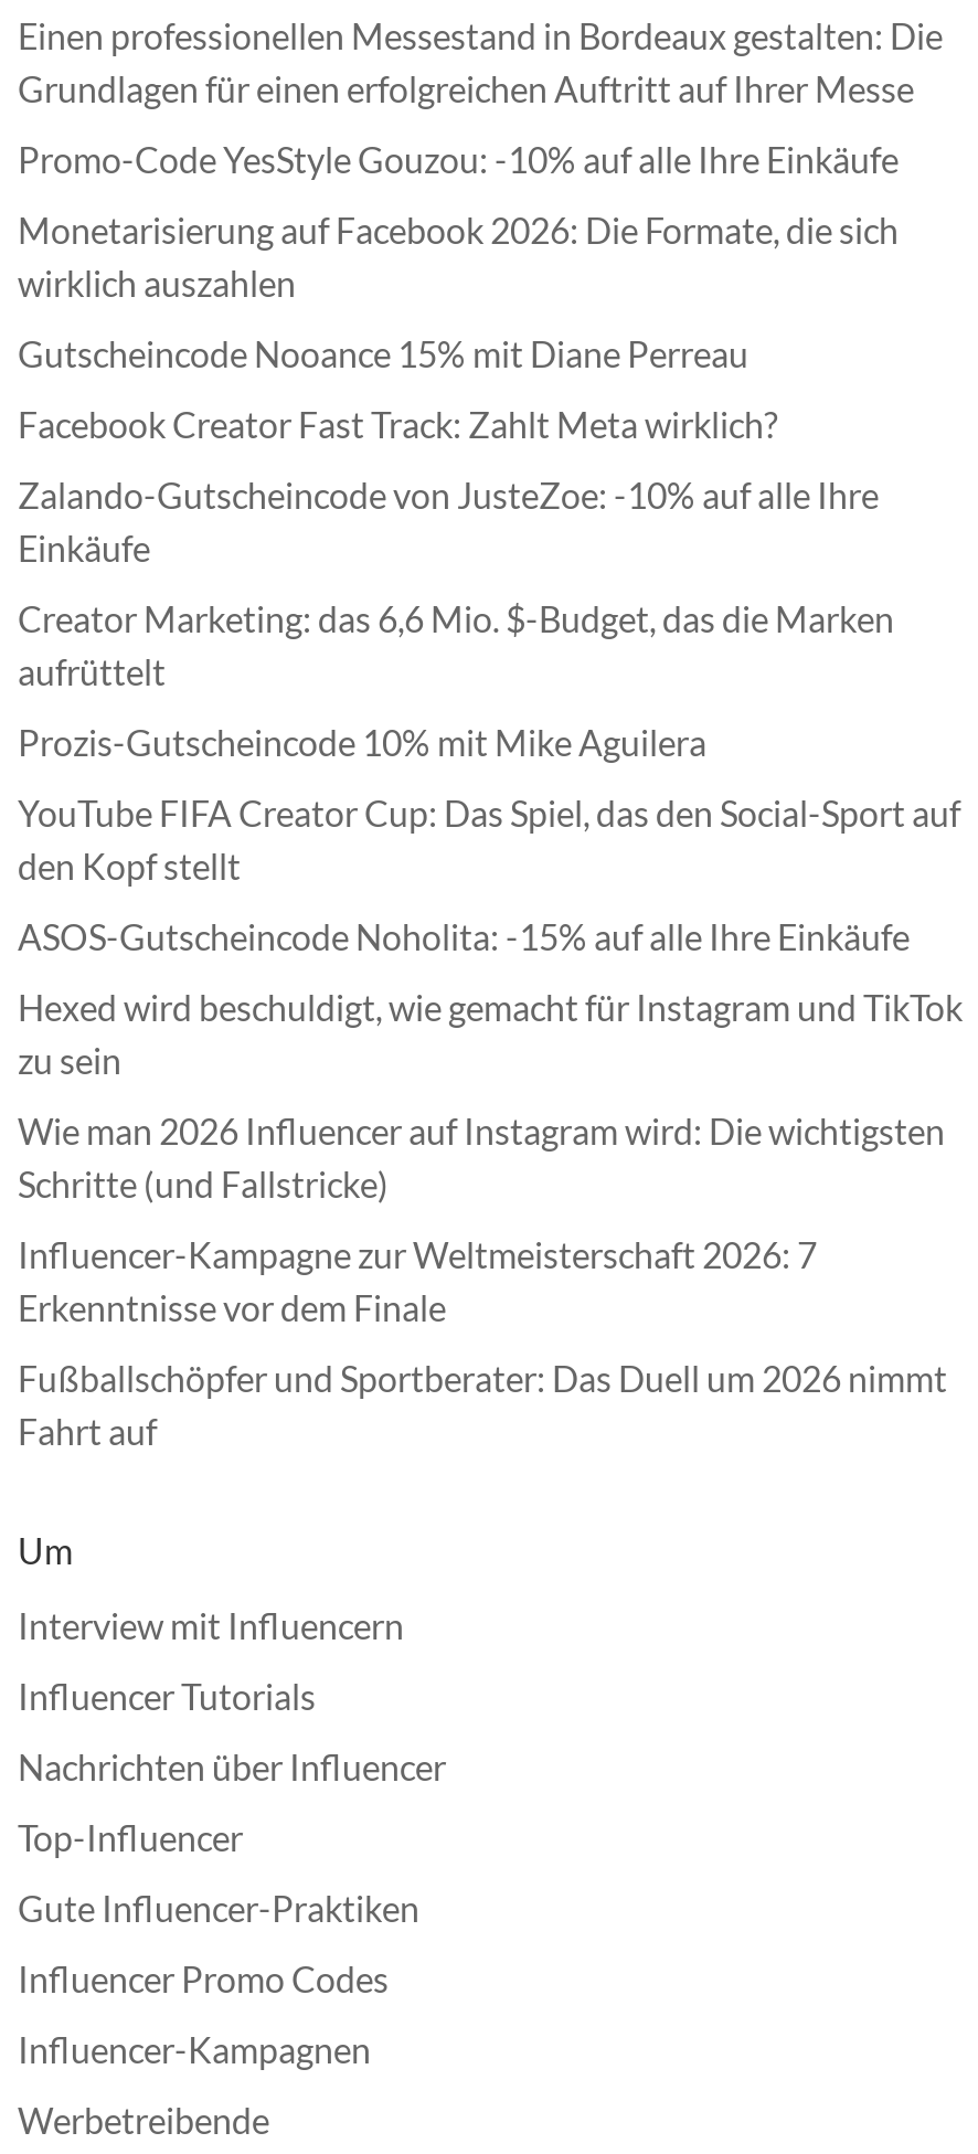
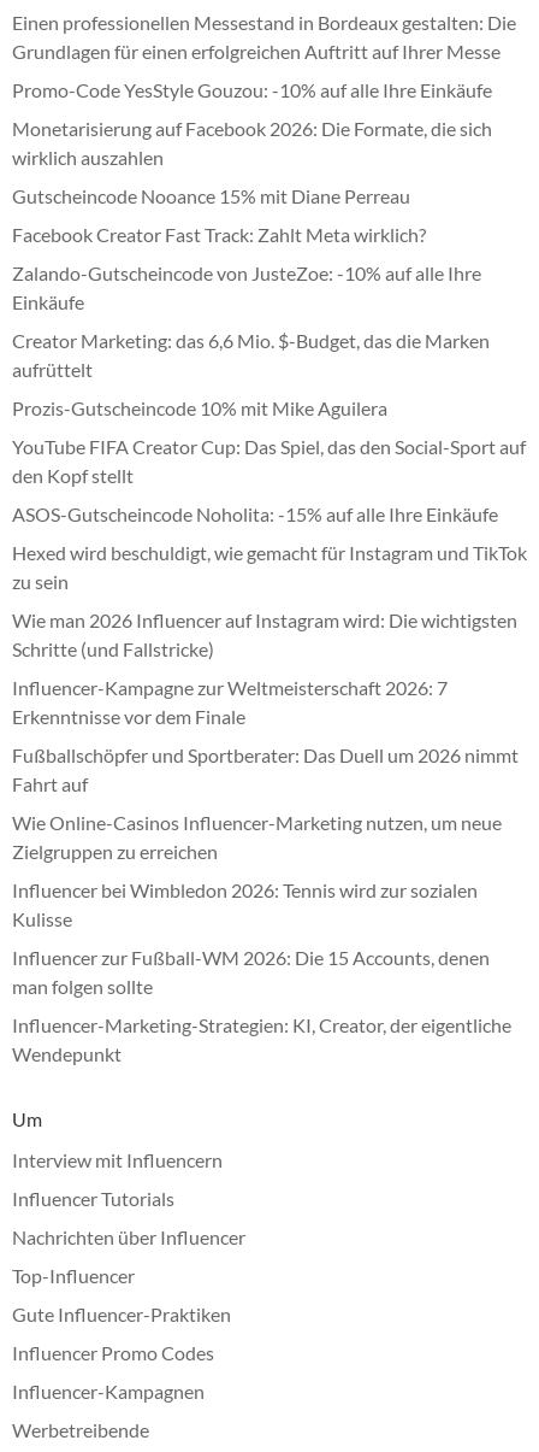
none -> [12,810,511,1065] Wie Online-Casinos Influencer-Marketing nutzen, um neue | Zielgruppen zu erreichen | Influencer bei Wimbledon 2026: Tennis wird zur sozialen | Kulisse | Influencer zur Fußball-WM 2026: Die 15 Accounts, denen | man folgen sollte | Influencer-Marketing-Strategien: KI, Creator, der eigentliche | Wendepunkt

